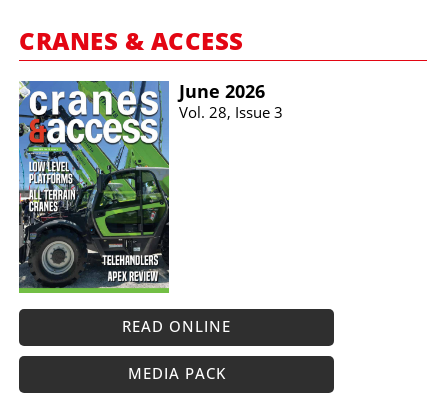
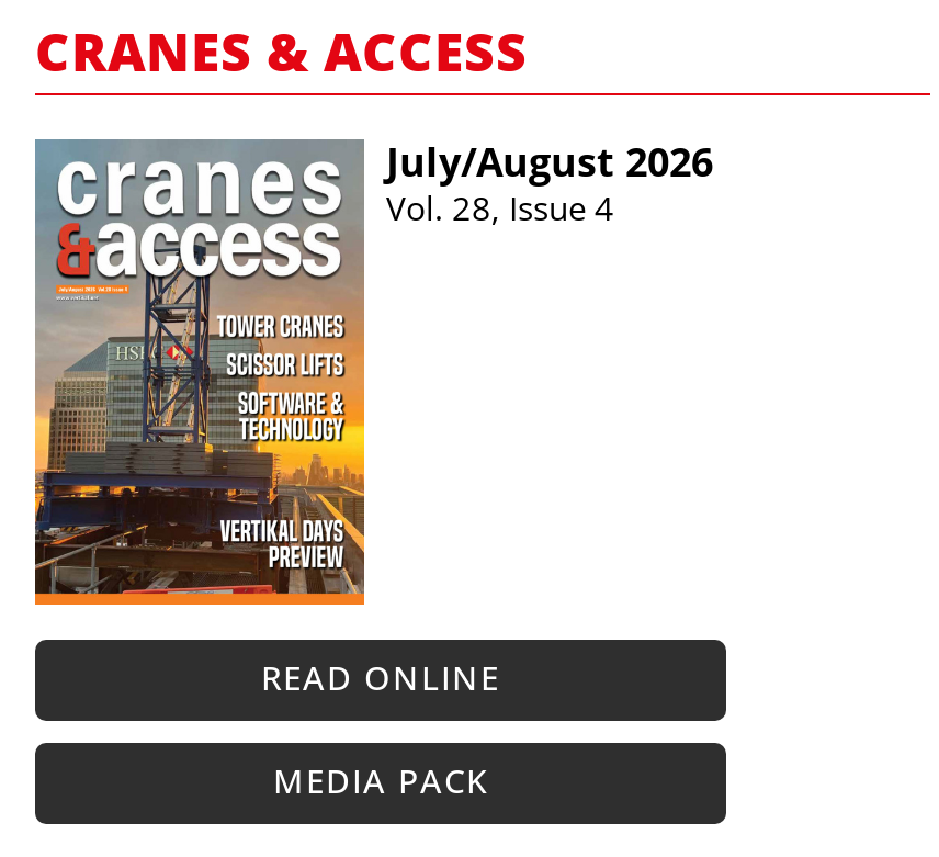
[18,79,283,294] [image] | June 2026 | Vol. 28, Issue 3 -> [33,135,713,607] [image] | July/August 2026 | Vol. 28, Issue 4

